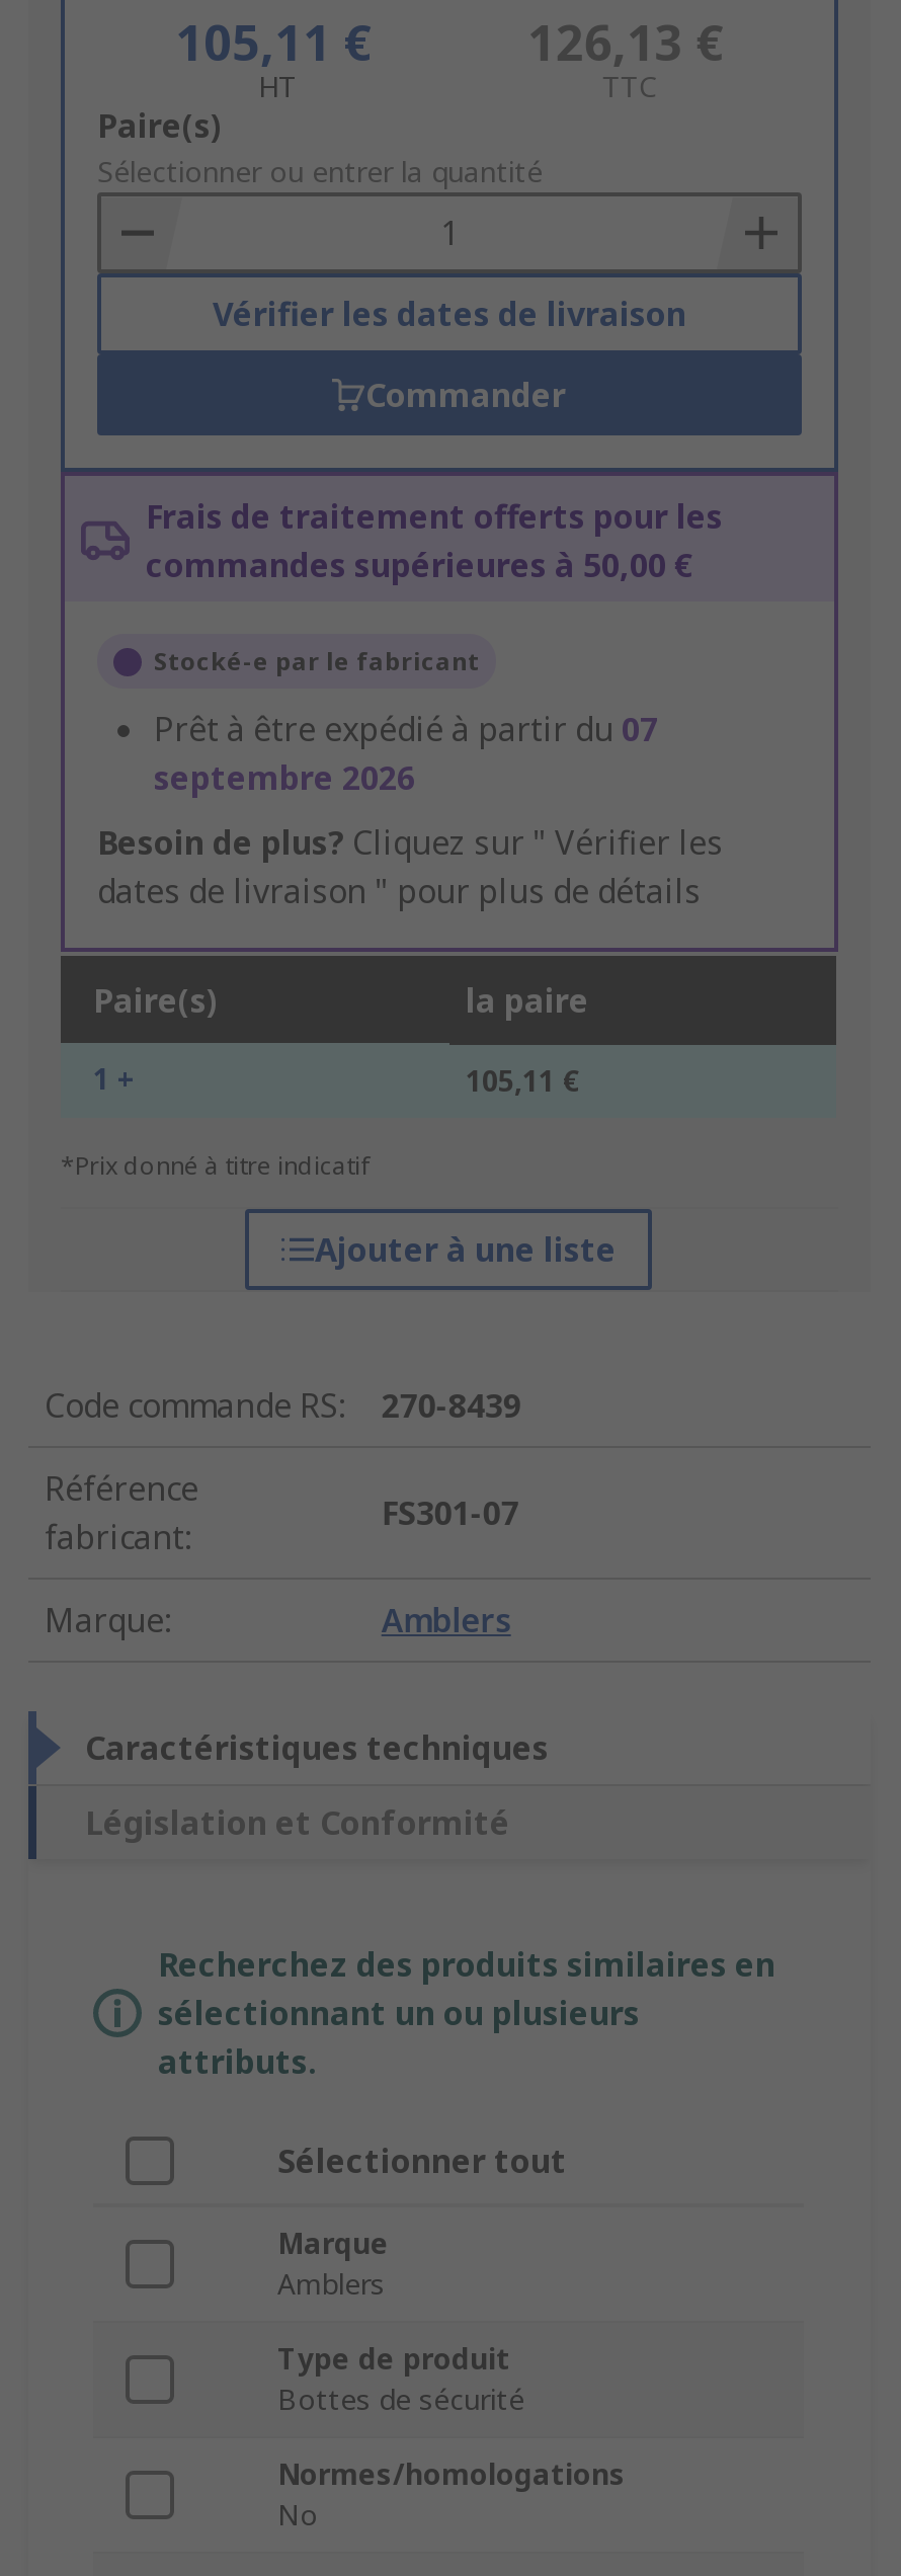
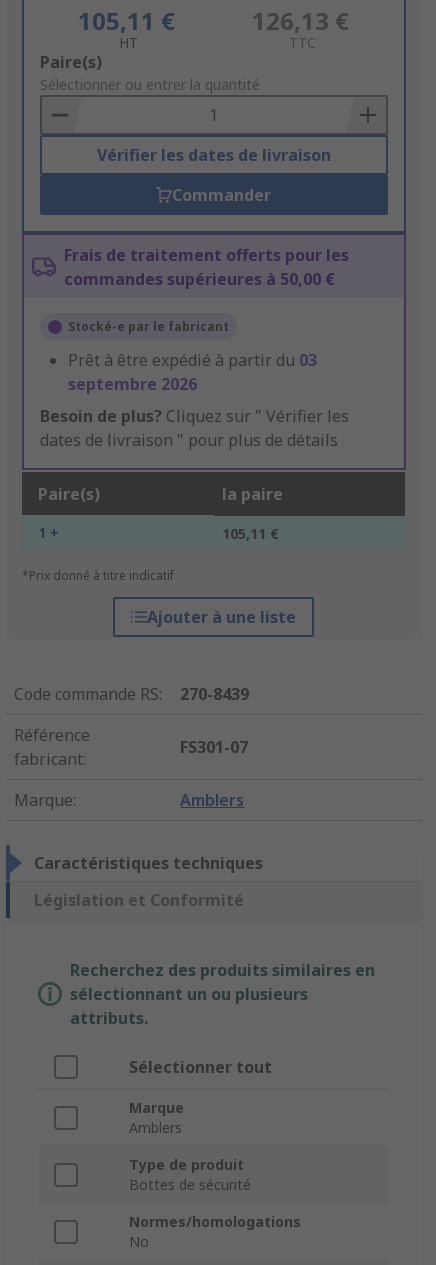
[154,708,658,752] Prêt à être expédié à partir du 07 -> [68,349,317,371] Prêt à être expédié à partir du 03

